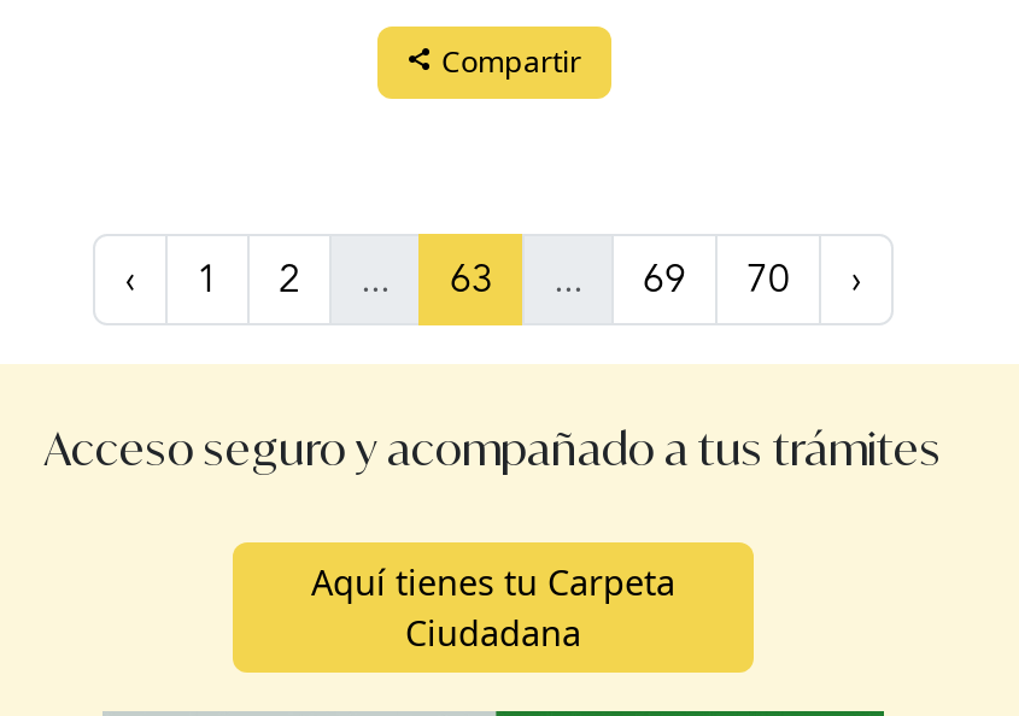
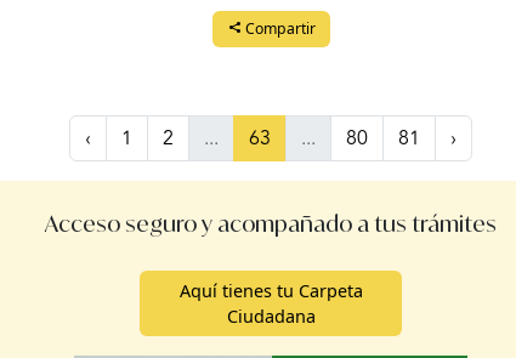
[643,251,686,309] 69 -> [346,124,368,153] 80
[746,251,790,309] 70 -> [398,124,420,153] 81

